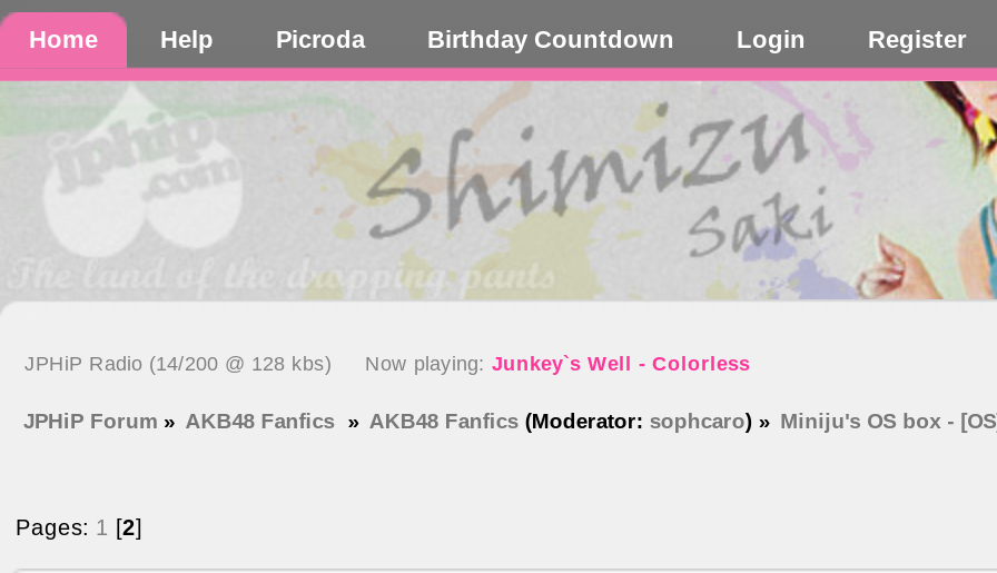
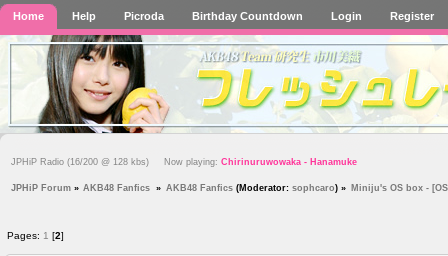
[7,79,990,375] [image] | JPHiP Radio (14/200 @ 128 kbs) Now playing: Junkey`s Well - Colorless -> [3,34,445,167] [image] | JPHiP Radio (16/200 @ 128 kbs) Now playing: Chirinuruwowaka - Hanamuke

